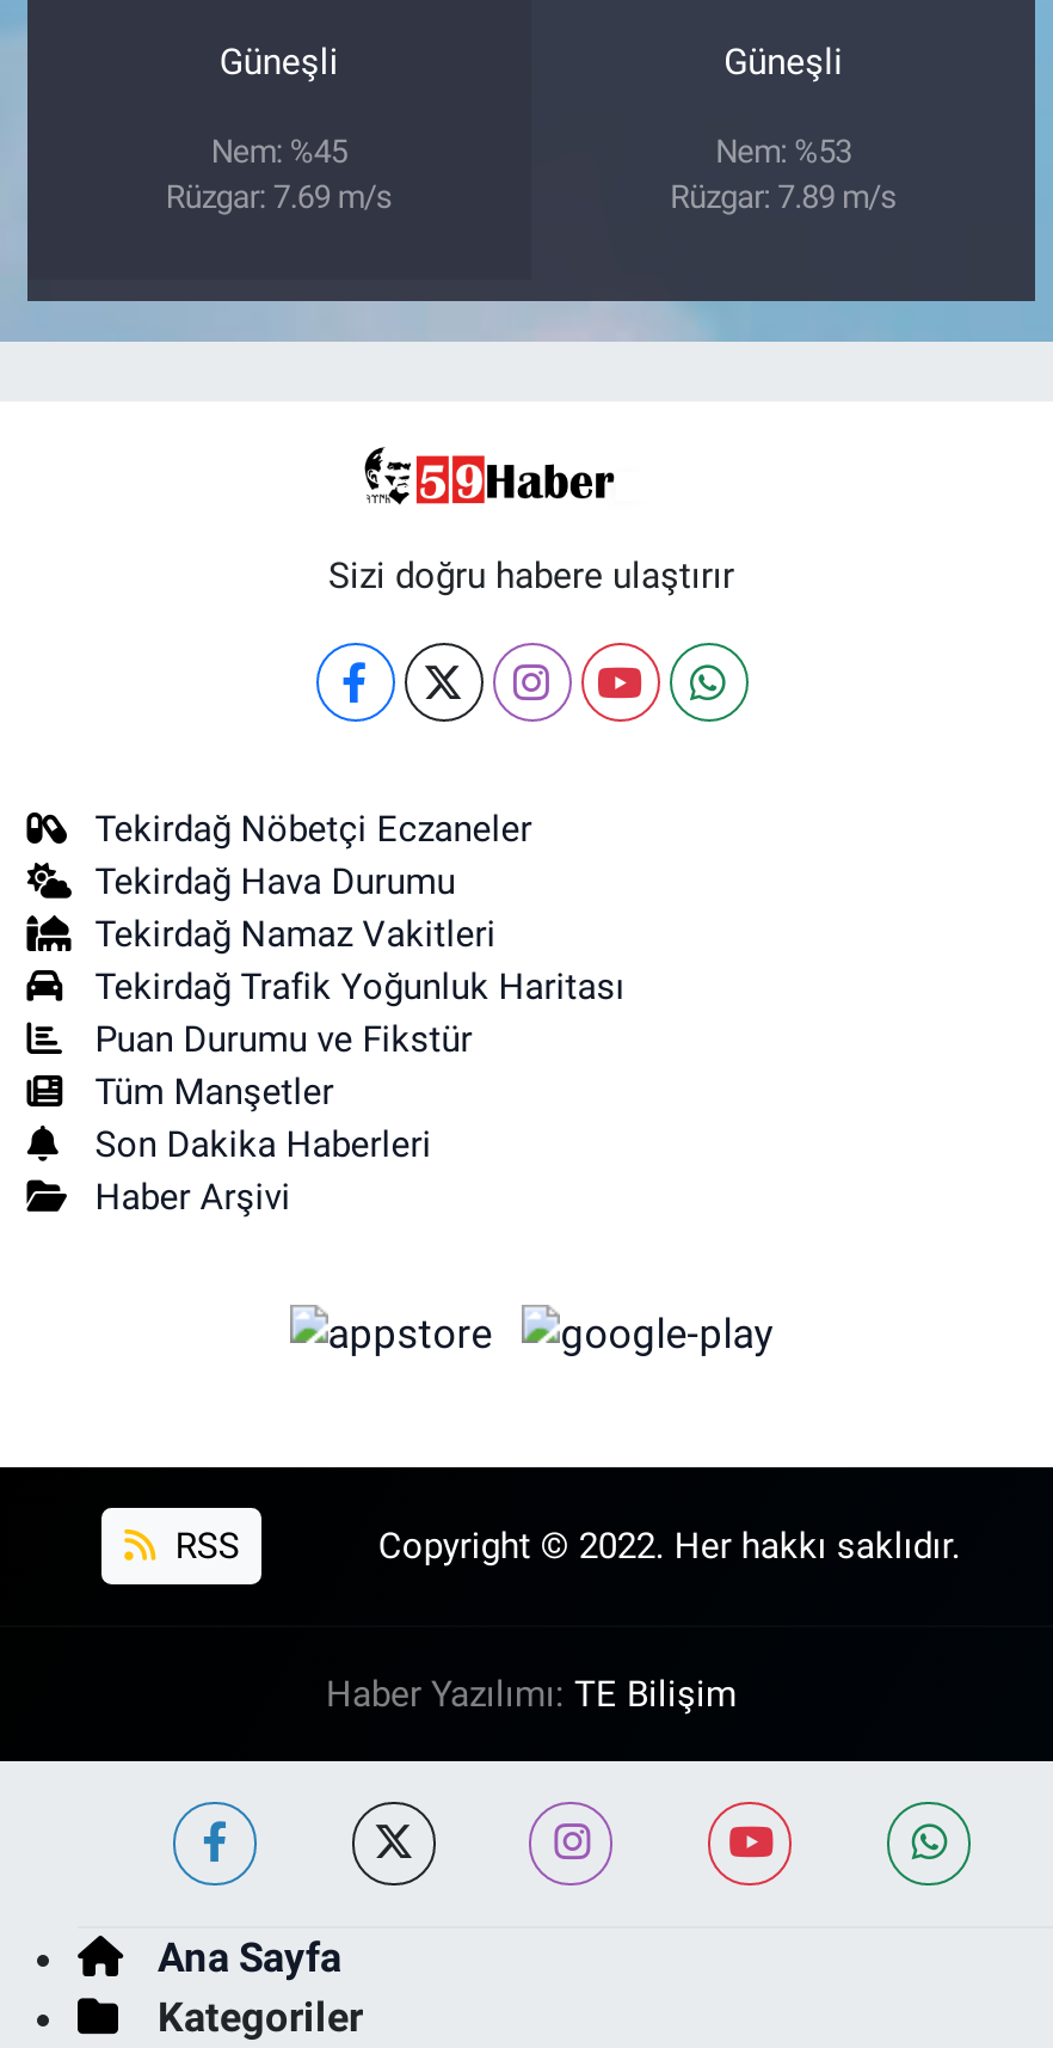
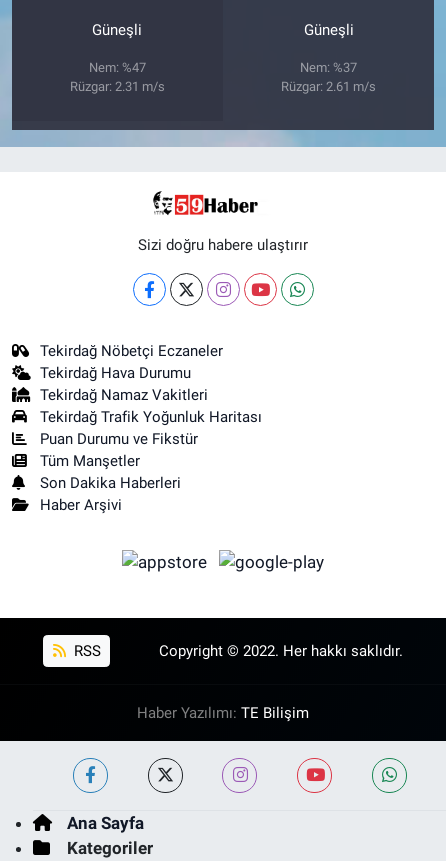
[166,133,393,215] Nem: %45 | Rüzgar: 7.69 m/s -> [70,60,165,94] Nem: %47 | Rüzgar: 2.31 m/s
[715,133,851,169] Nem: %53 -> [300,60,357,75] Nem: %37
[670,179,897,215] Rüzgar: 7.89 m/s -> [281,79,376,94] Rüzgar: 2.61 m/s

